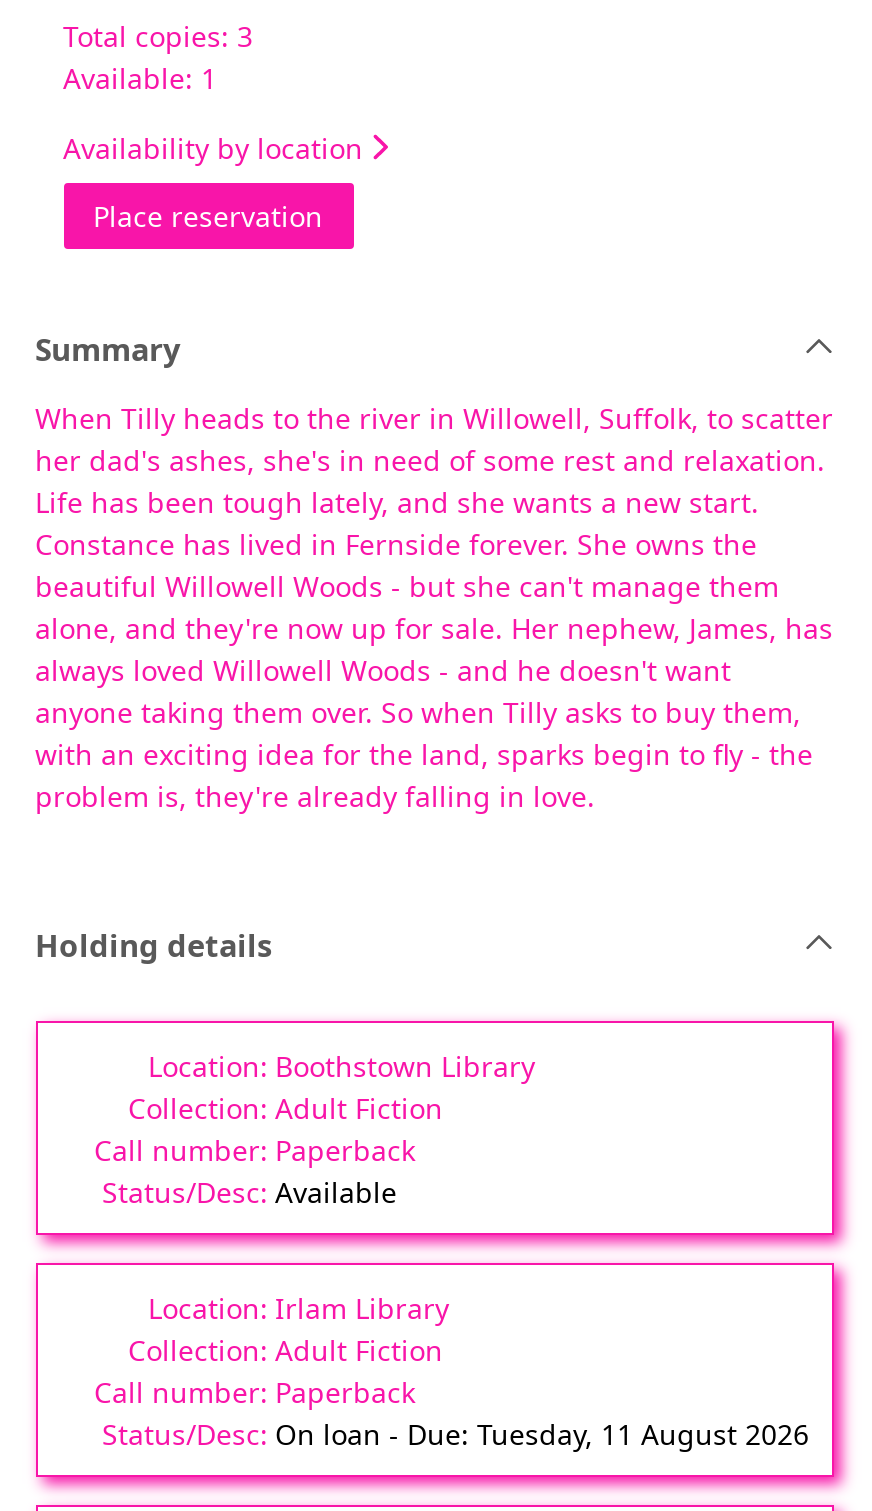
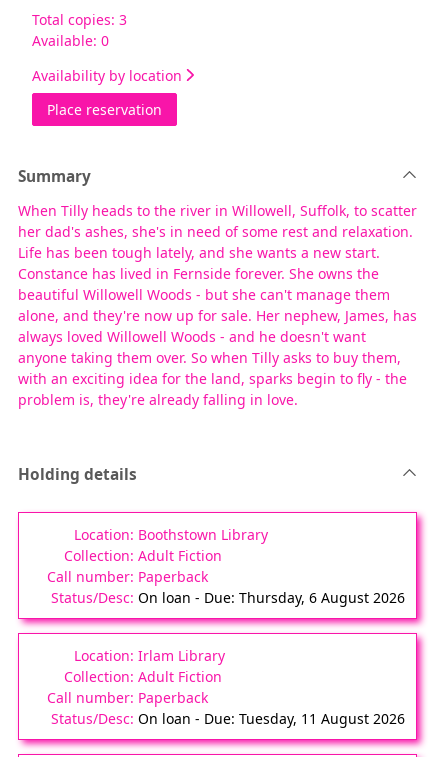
[63,58,217,96] Available: 1 -> [31,30,108,49] Available: 0
[275,1172,397,1210] Available -> [137,587,404,606] On loan - Due: Thursday, 6 August 2026

